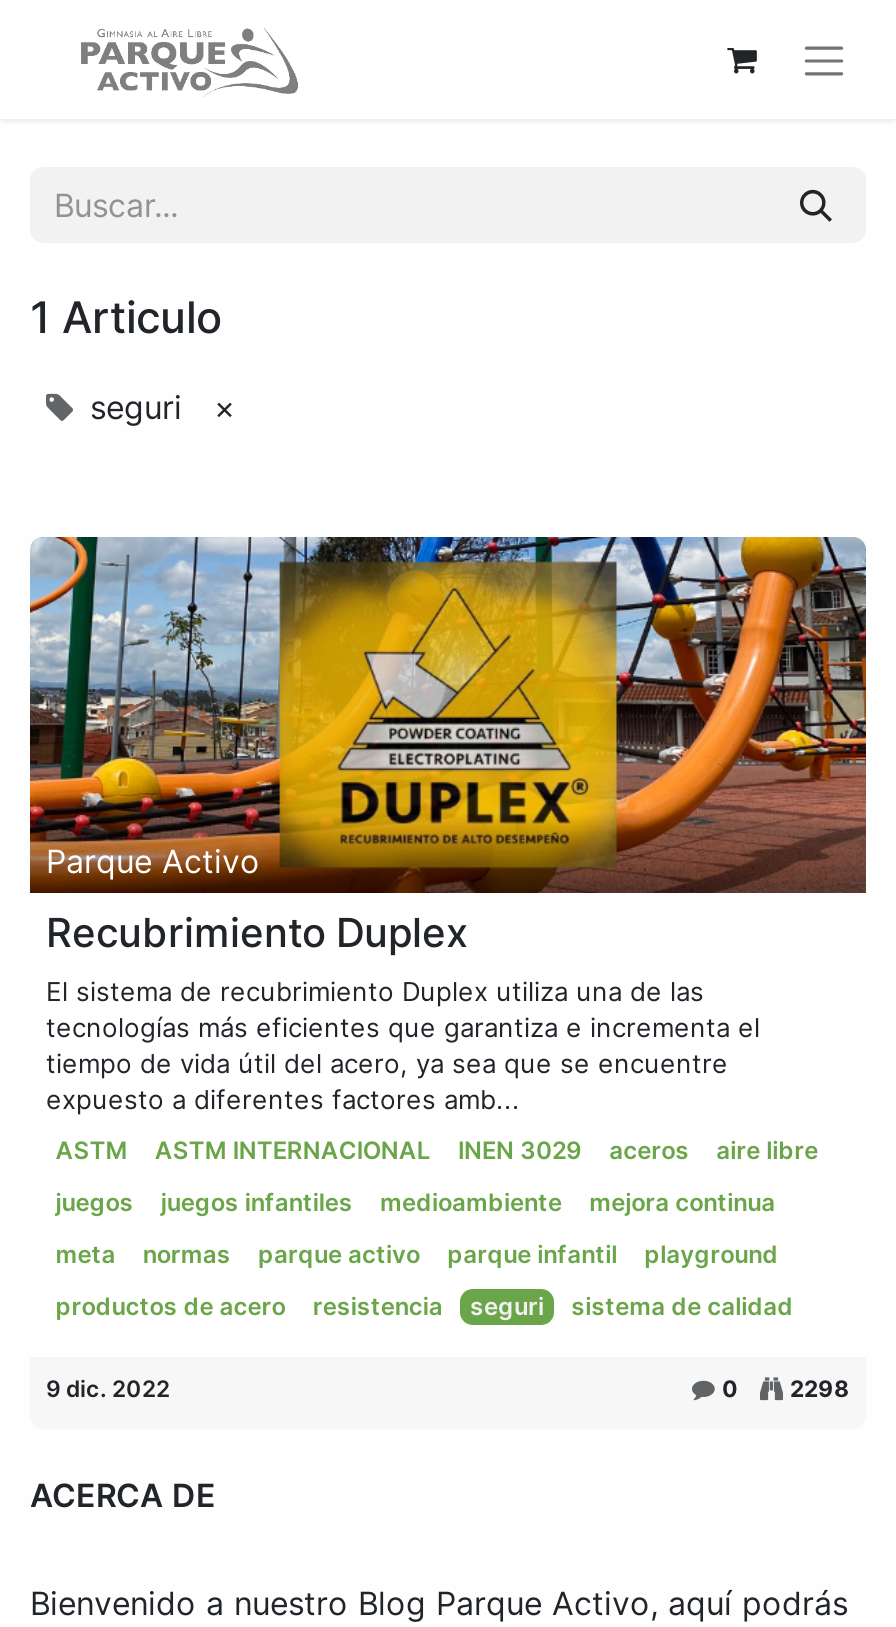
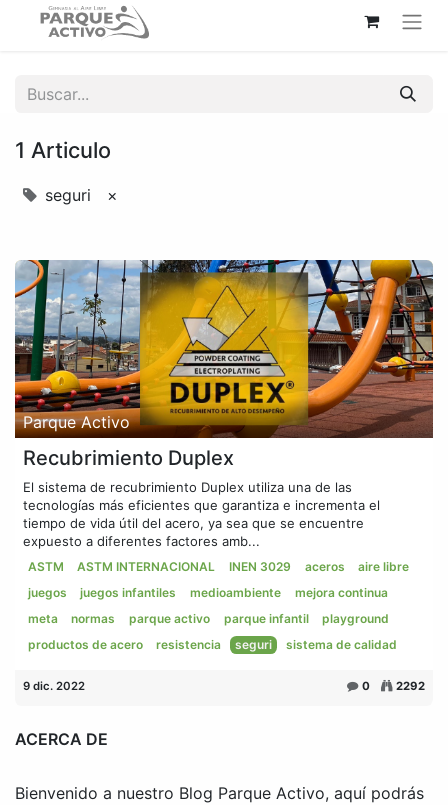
[722,1374,850,1402] 0 2298 -> [362,679,425,693] 0 2292

